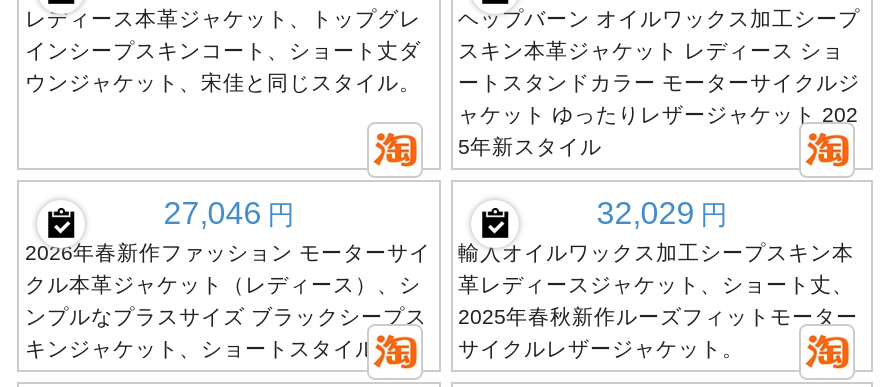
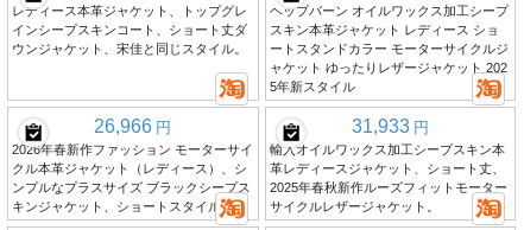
[163,197,293,231] 27,046 円 -> [94,117,171,137] 26,966 円
[597,197,727,231] 32,029 円 -> [351,117,429,137] 31,933 円

